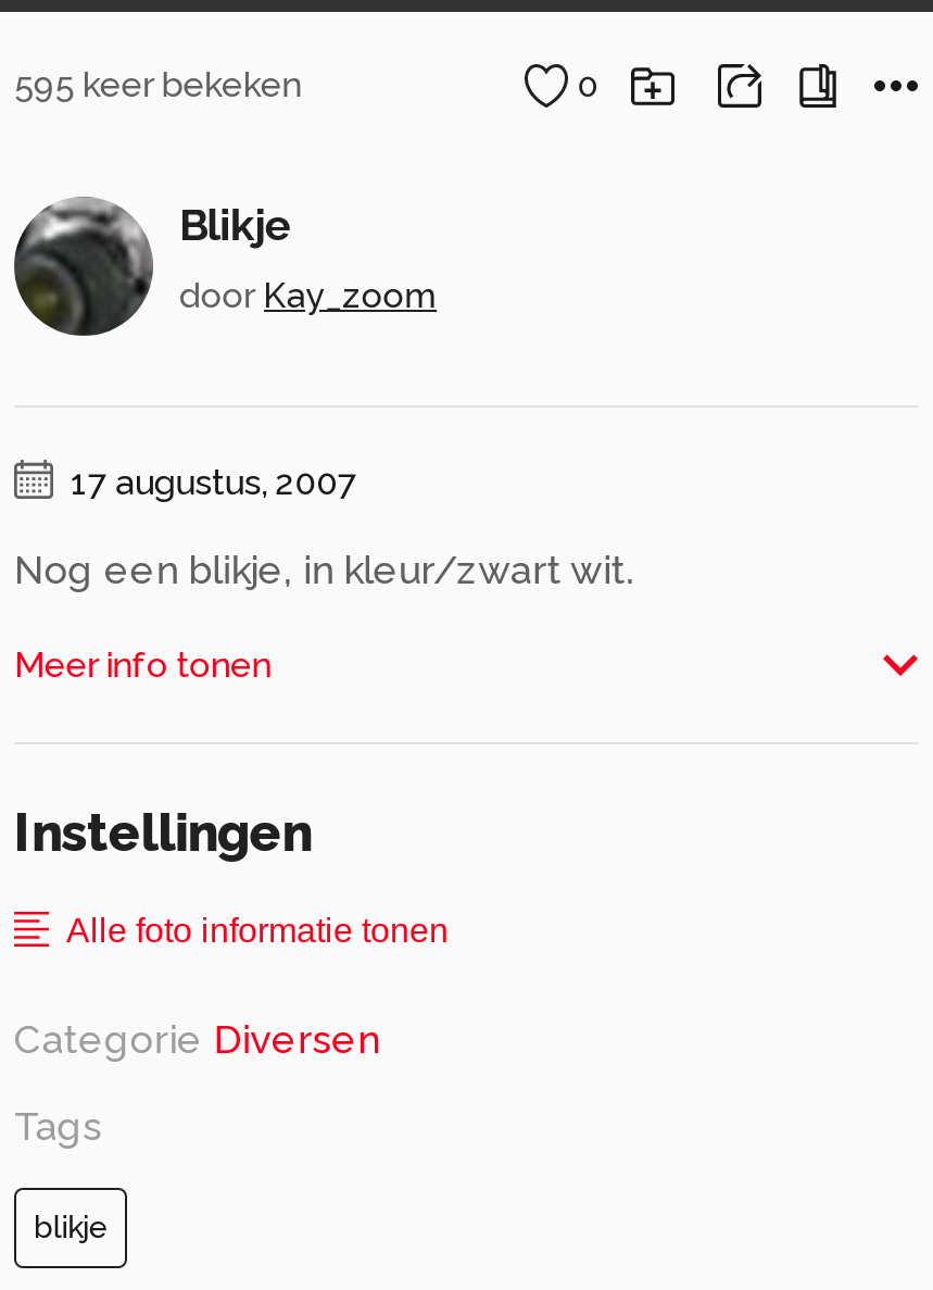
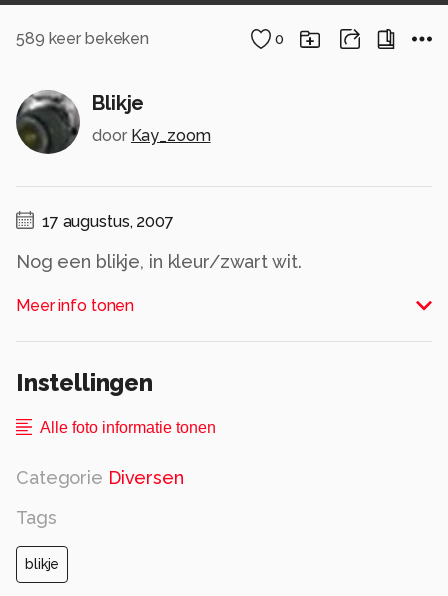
[14,65,301,106] 595 keer bekeken -> [16,29,149,48] 589 keer bekeken

